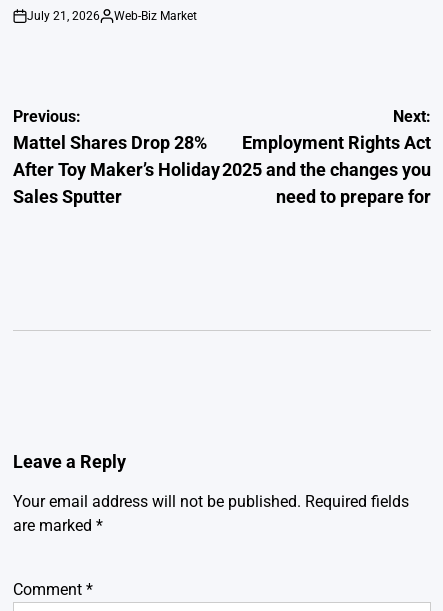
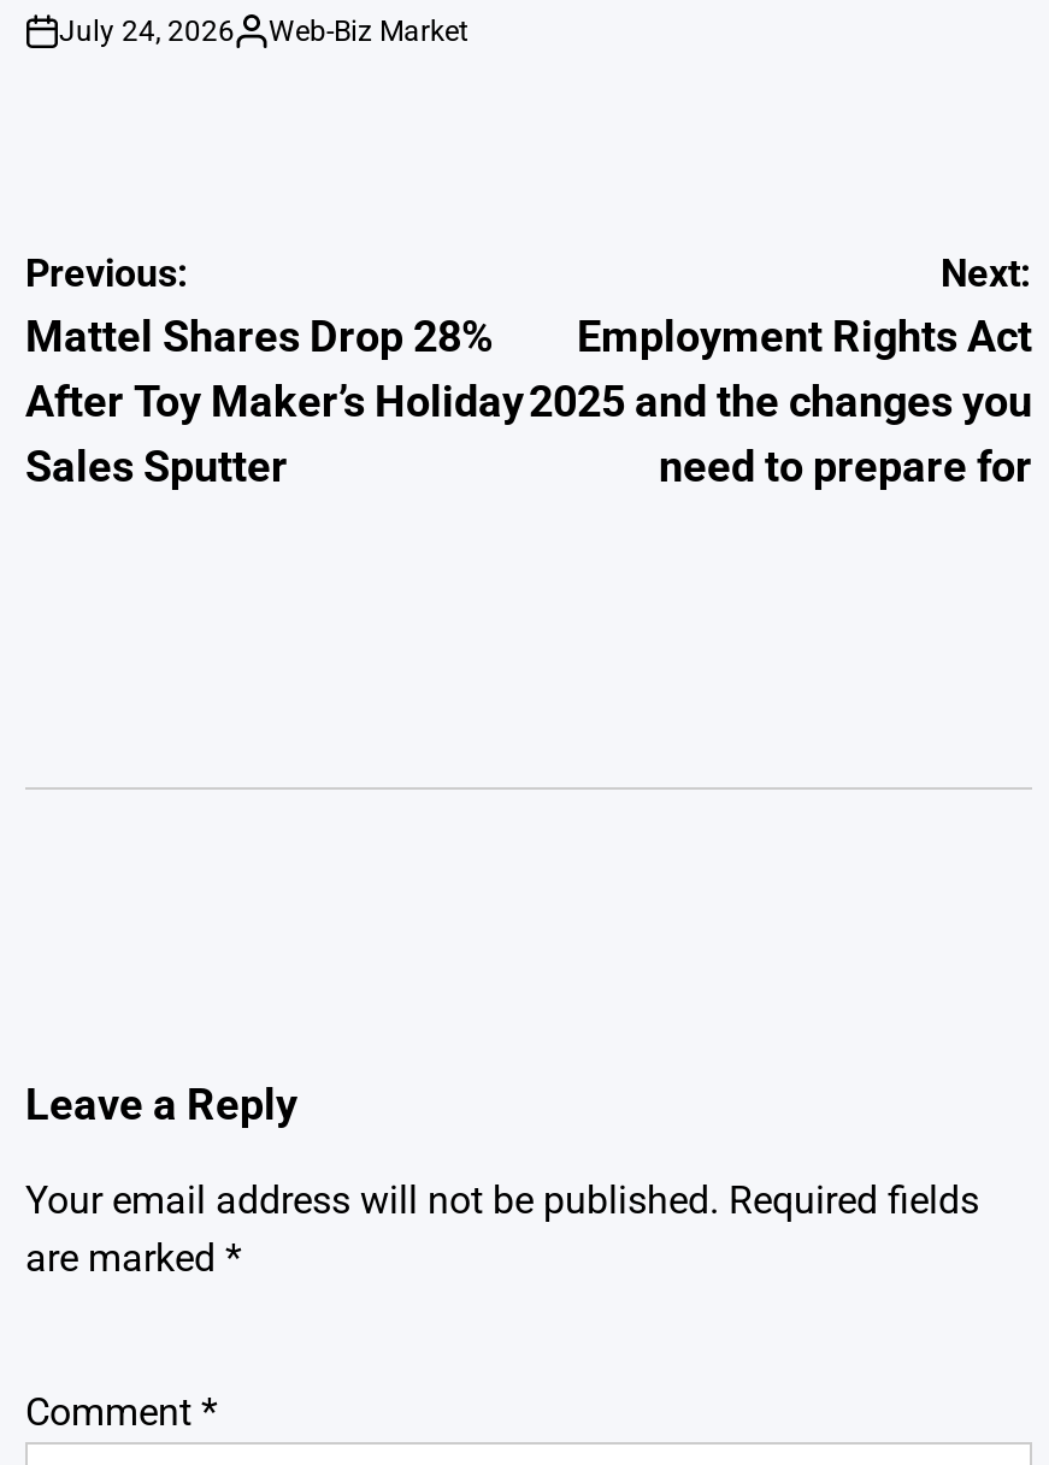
[27,9,197,23] July 21, 2026 Web-Biz Market -> [59,15,468,48] July 24, 2026 Web-Biz Market

